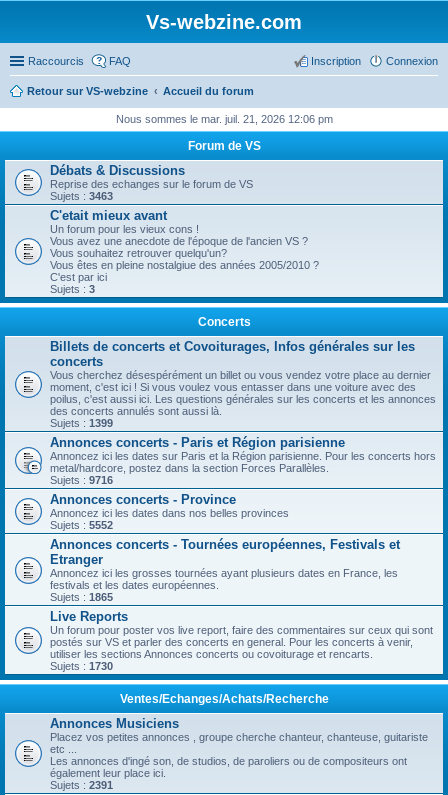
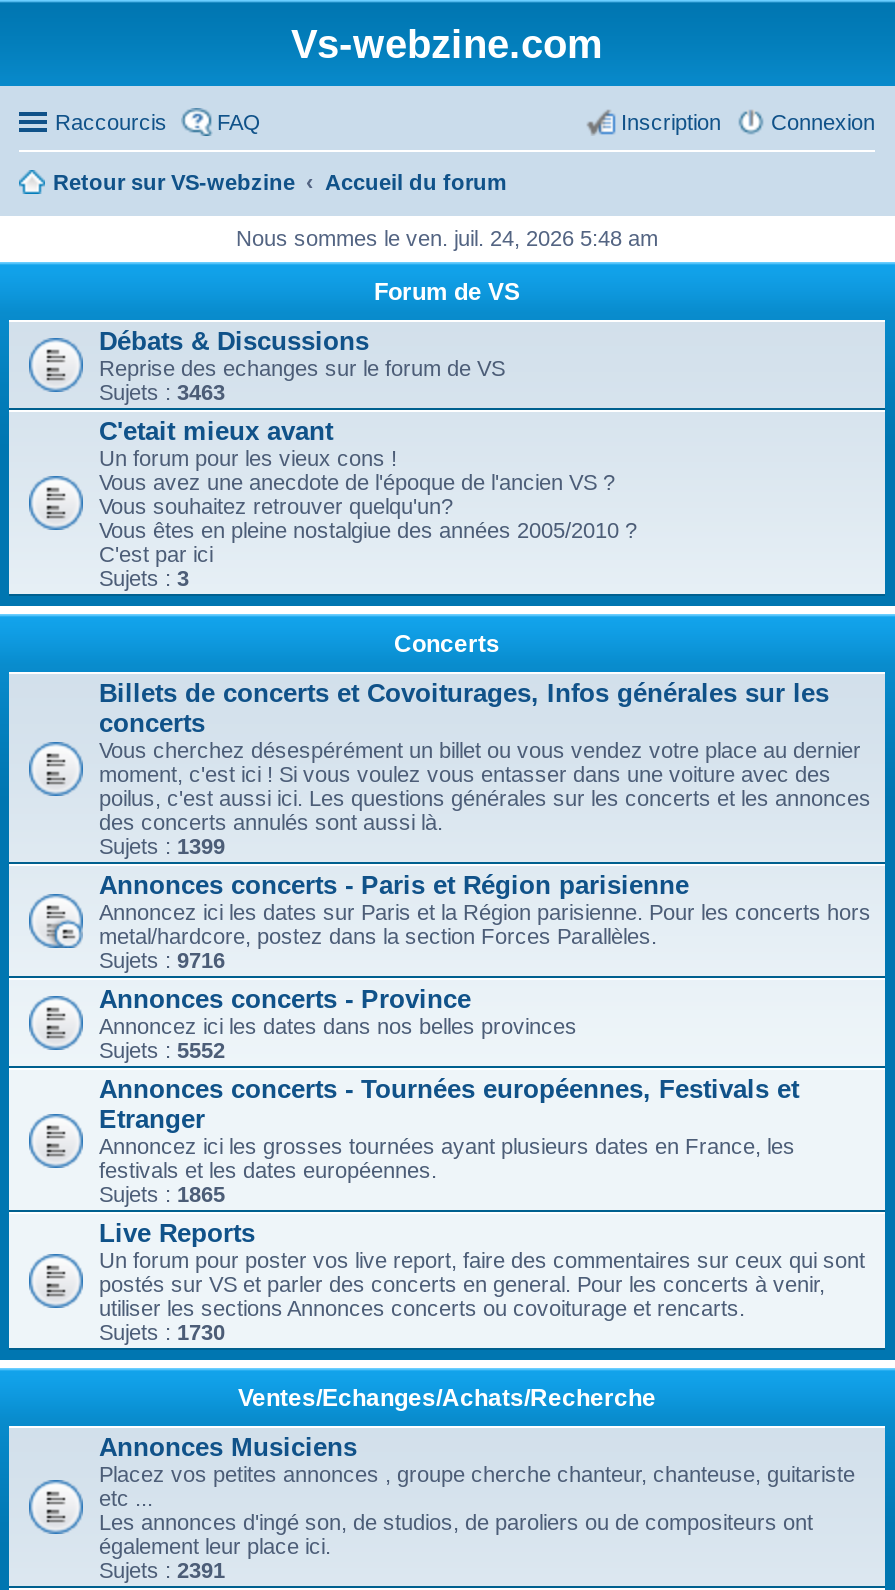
[115,113,332,125] Nous sommes le mar. juil. 21, 2026 12:06 pm -> [236,226,658,250] Nous sommes le ven. juil. 24, 2026 5:48 am

